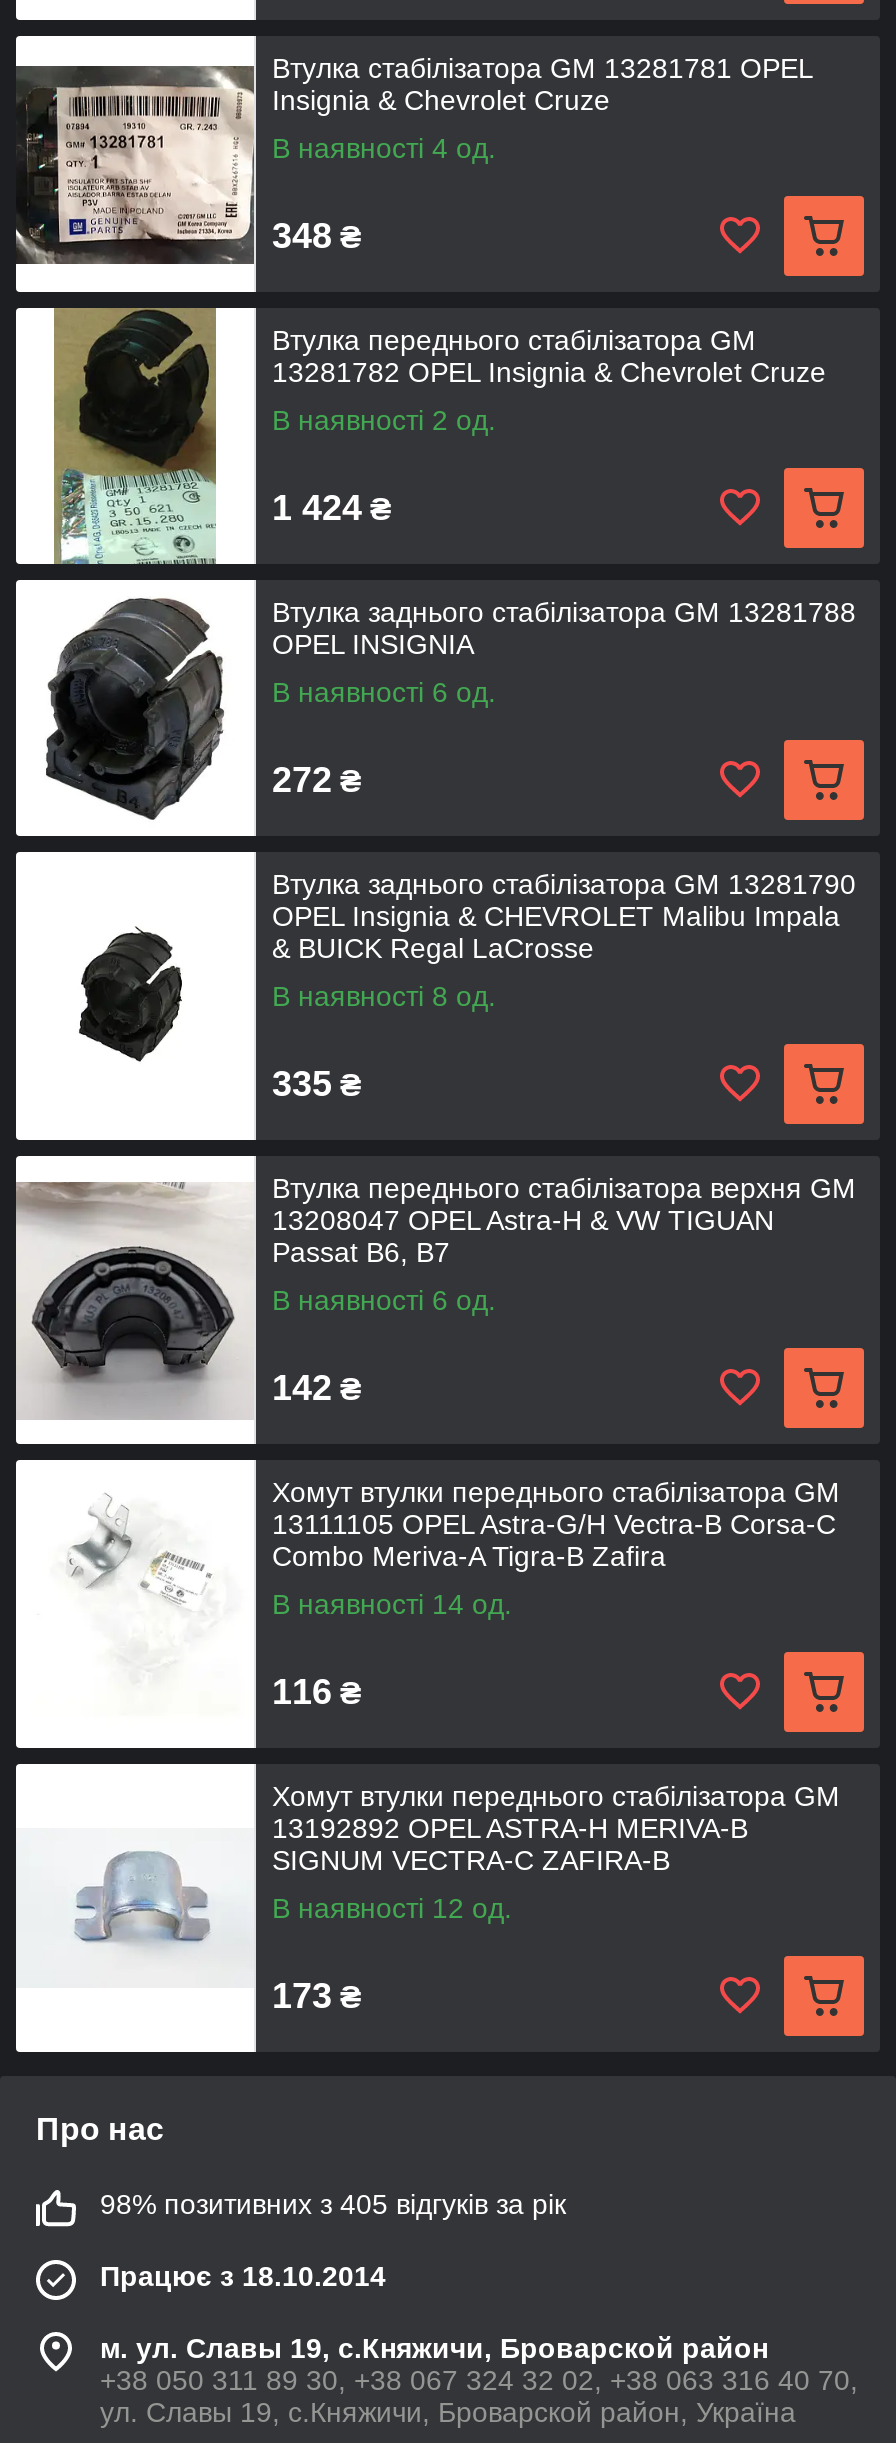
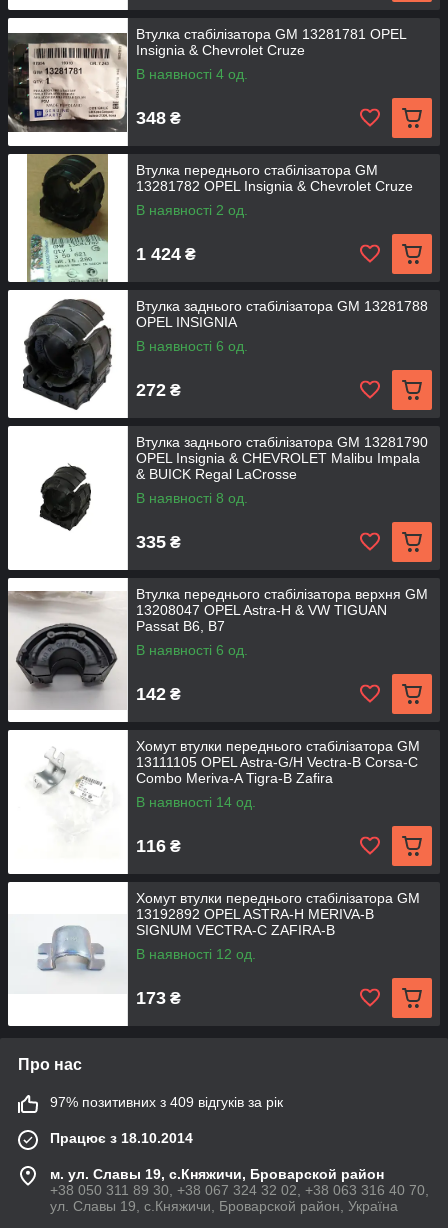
[100,2188,566,2220] 98% позитивних з 405 відгуків за рік -> [50,1094,283,1110] 97% позитивних з 409 відгуків за рік

